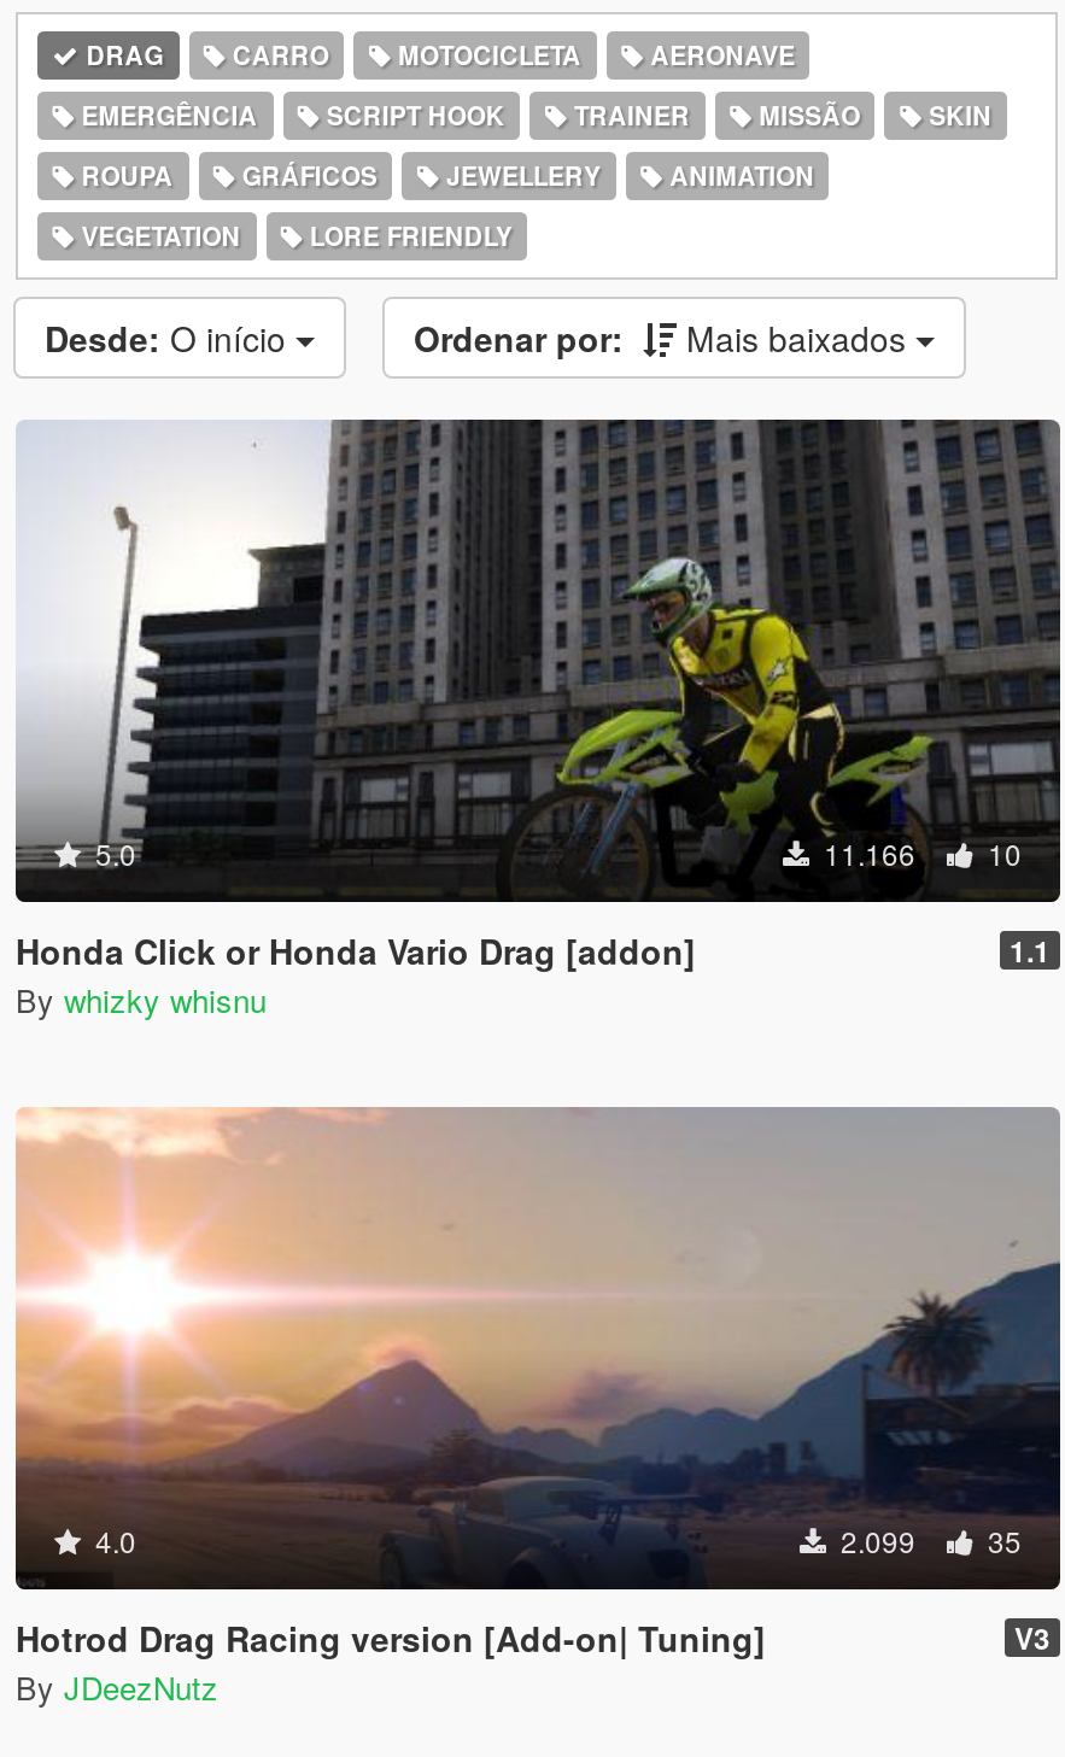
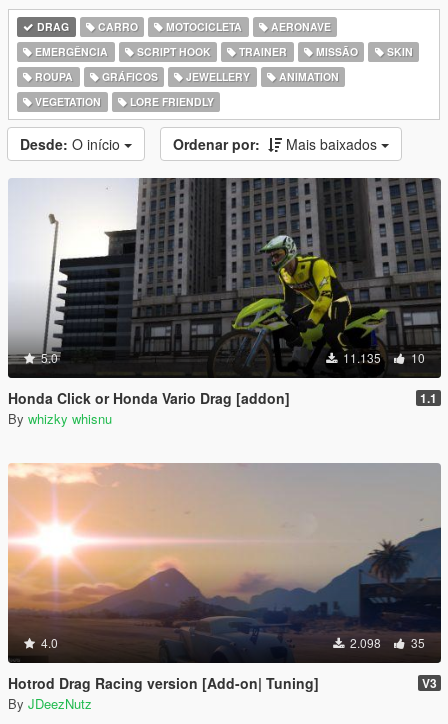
[817,832,1022,873] 11.166 10 -> [340,349,425,366] 11.135 10
[833,1519,1022,1560] 2.099 35 -> [347,634,425,651] 2.098 35

